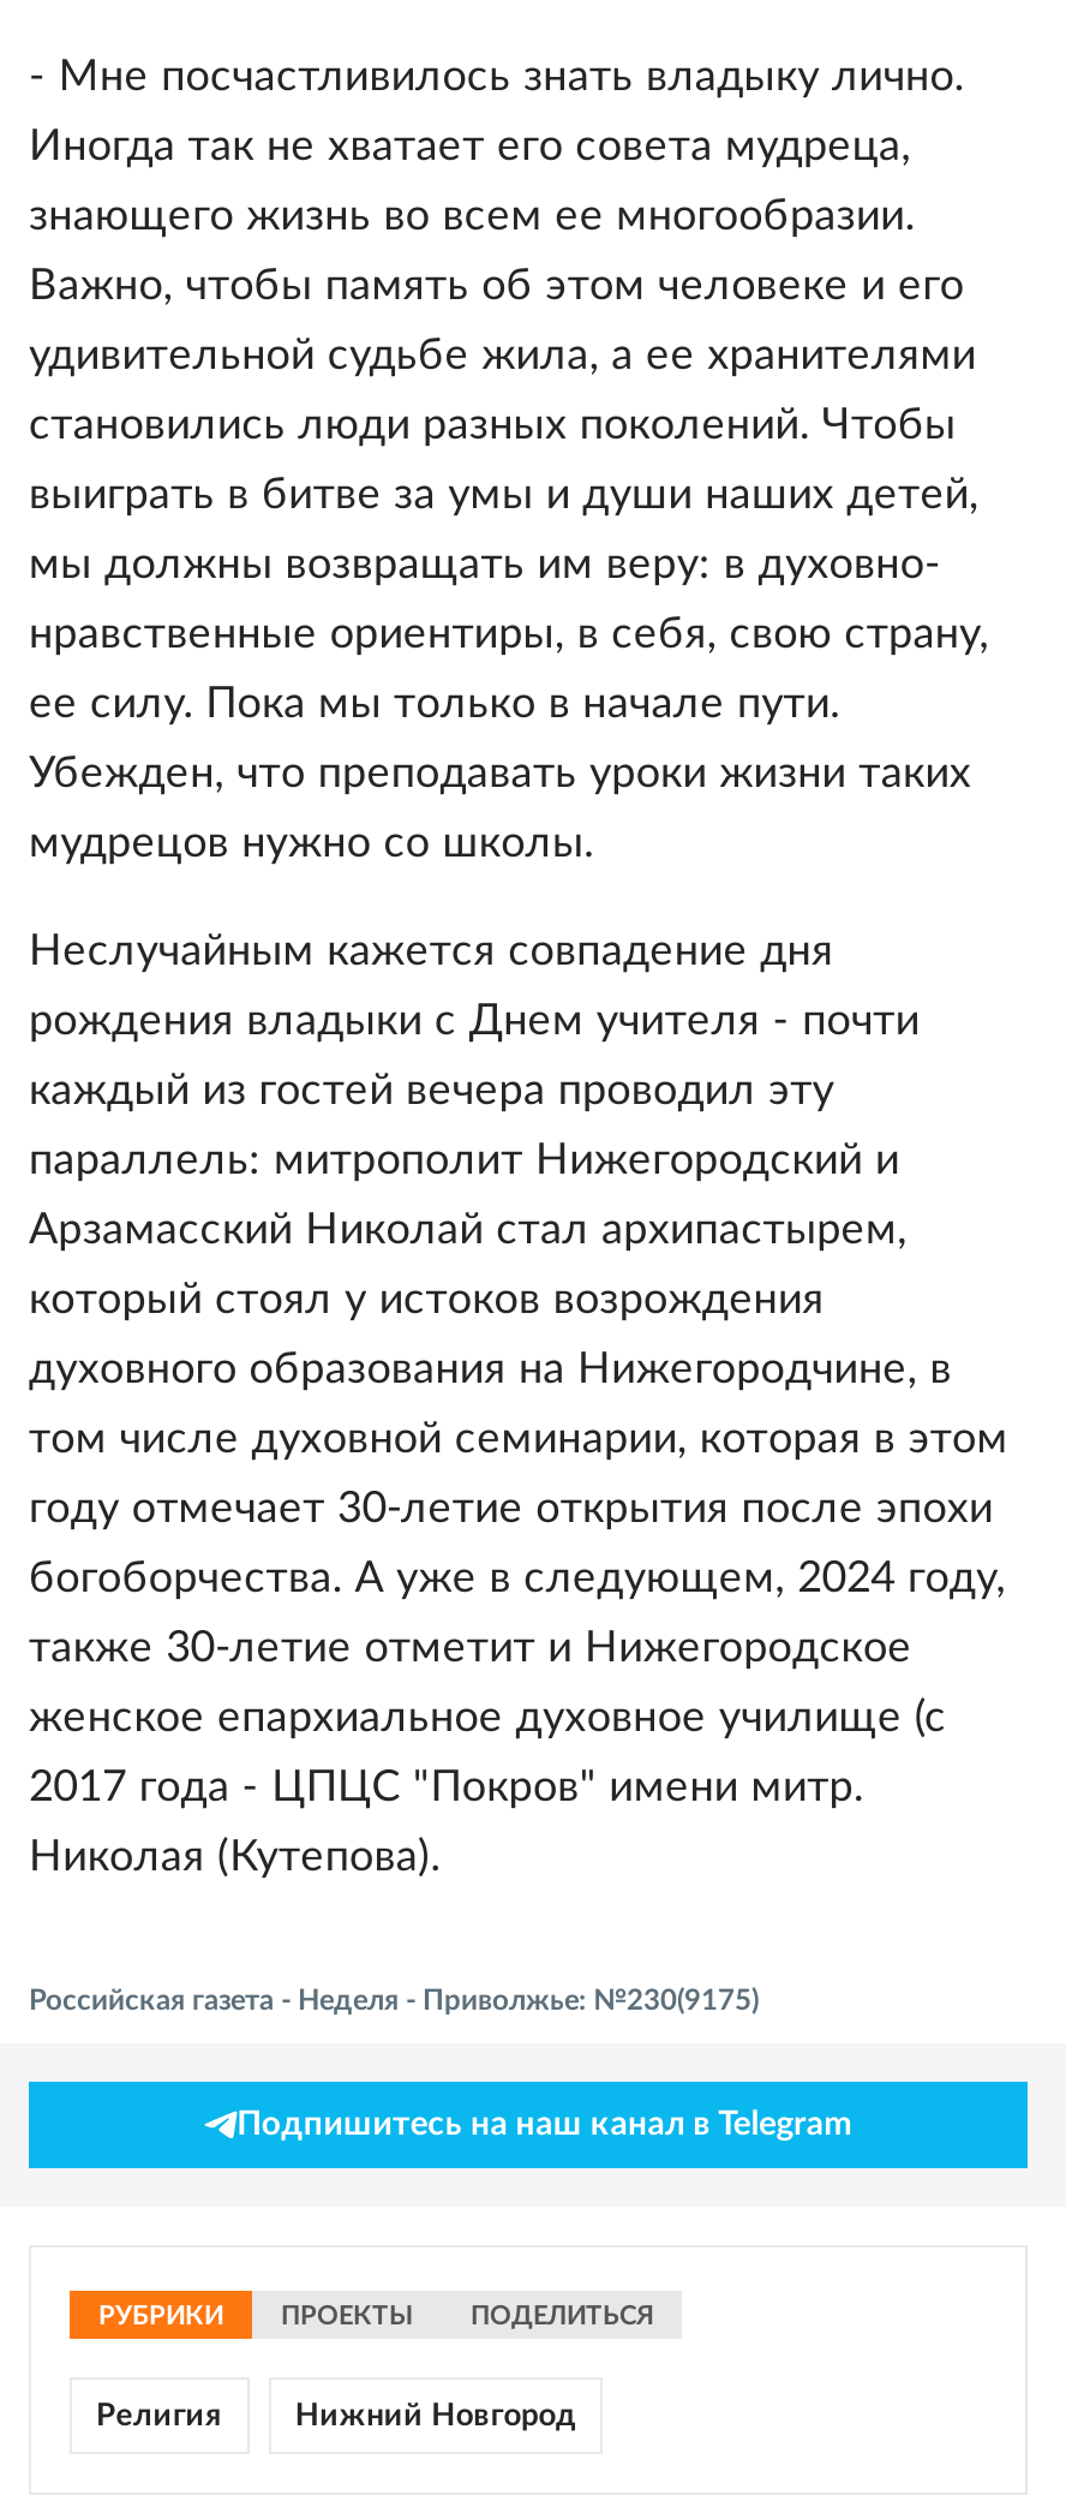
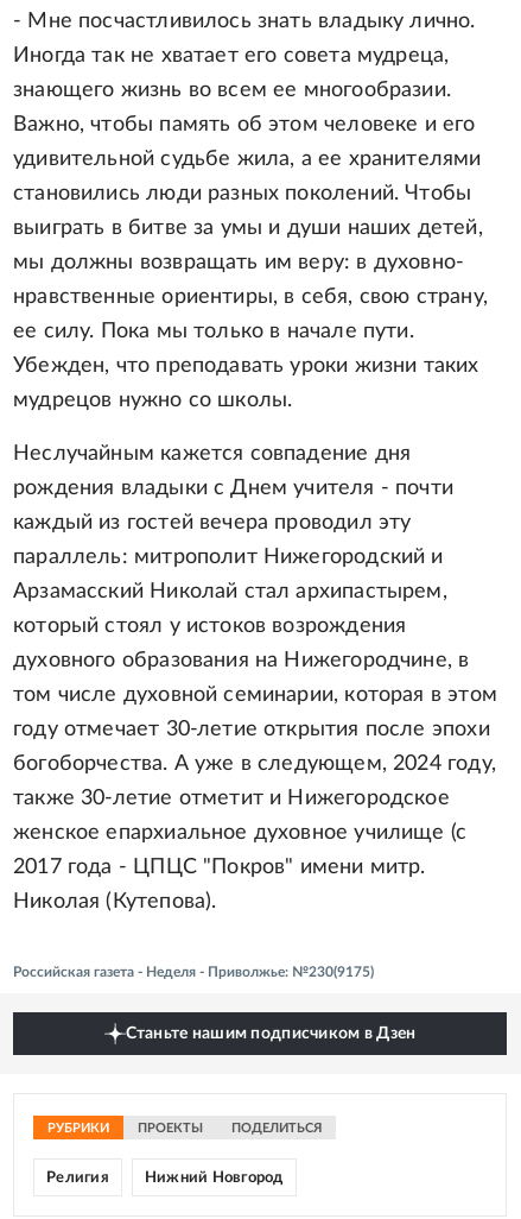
[237,2108,853,2141] Подпишитесь на наш канал в Telegram -> [125,1025,416,1042] Станьте нашим подписчиком в Дзен

